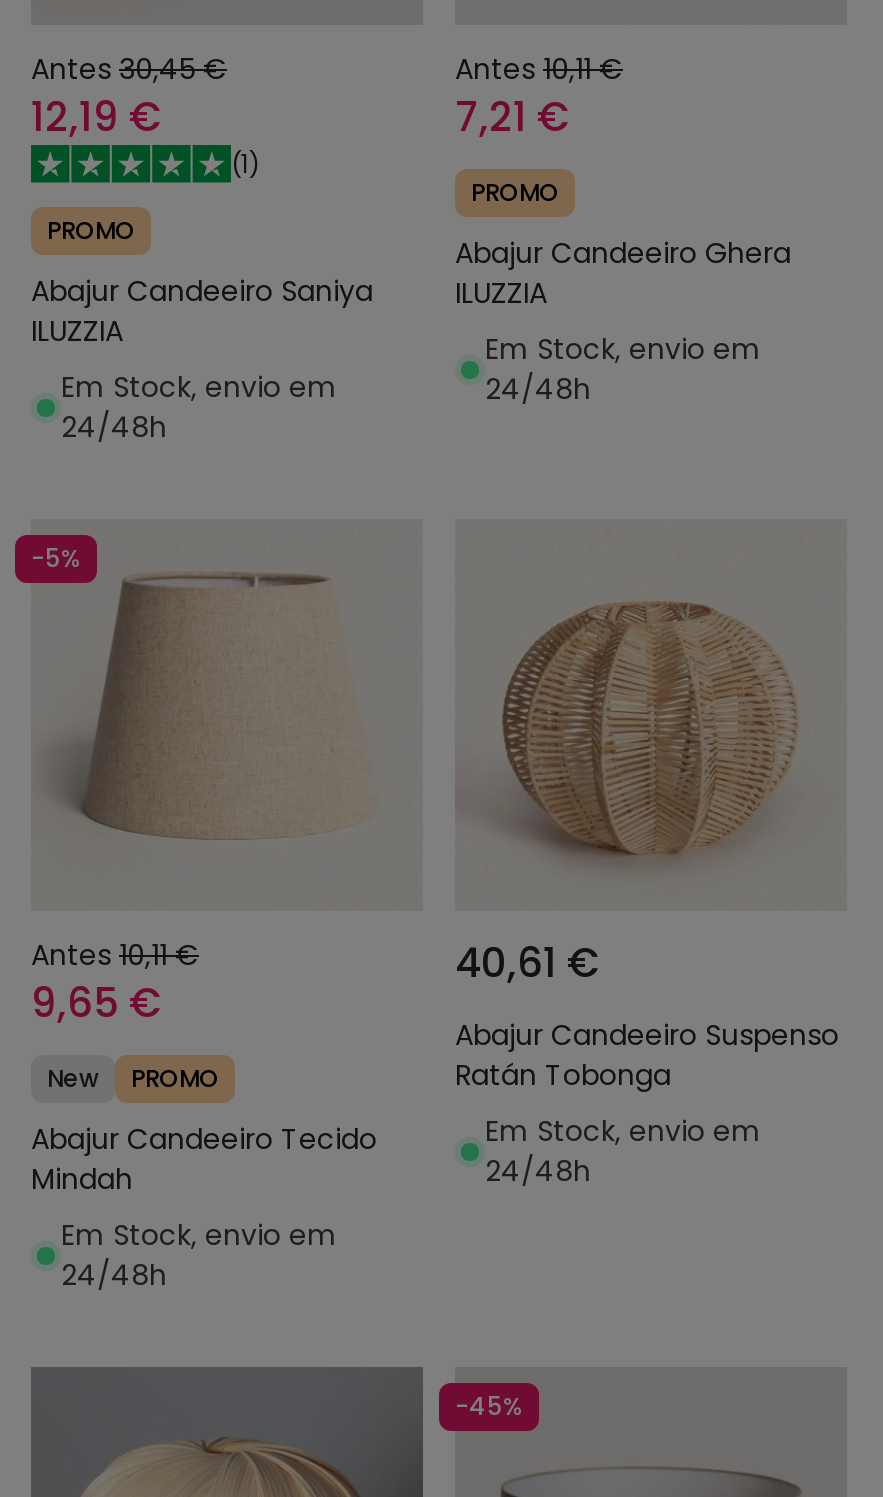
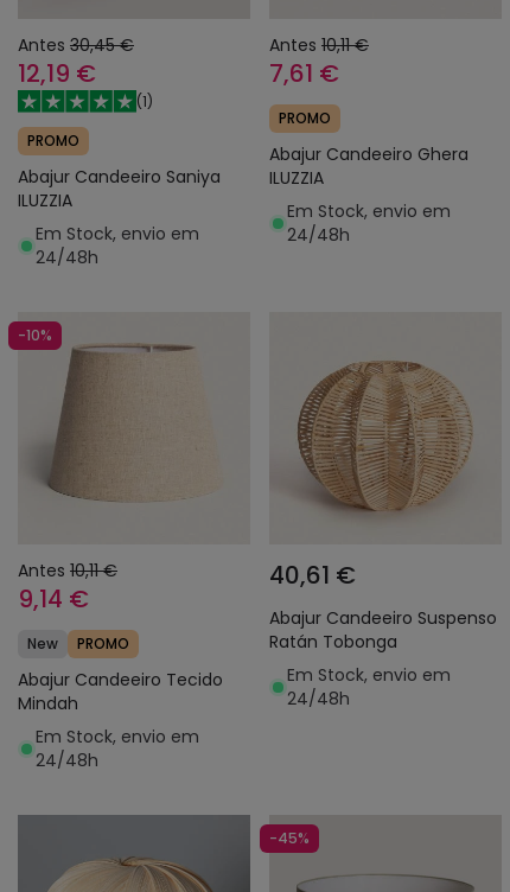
[455,89,571,145] 7,21 € -> [269,57,339,90] 7,61 €
[31,541,81,575] -5% -> [18,325,52,345] -10%
[31,975,163,1031] 9,65 € -> [18,583,89,616] 9,14 €

